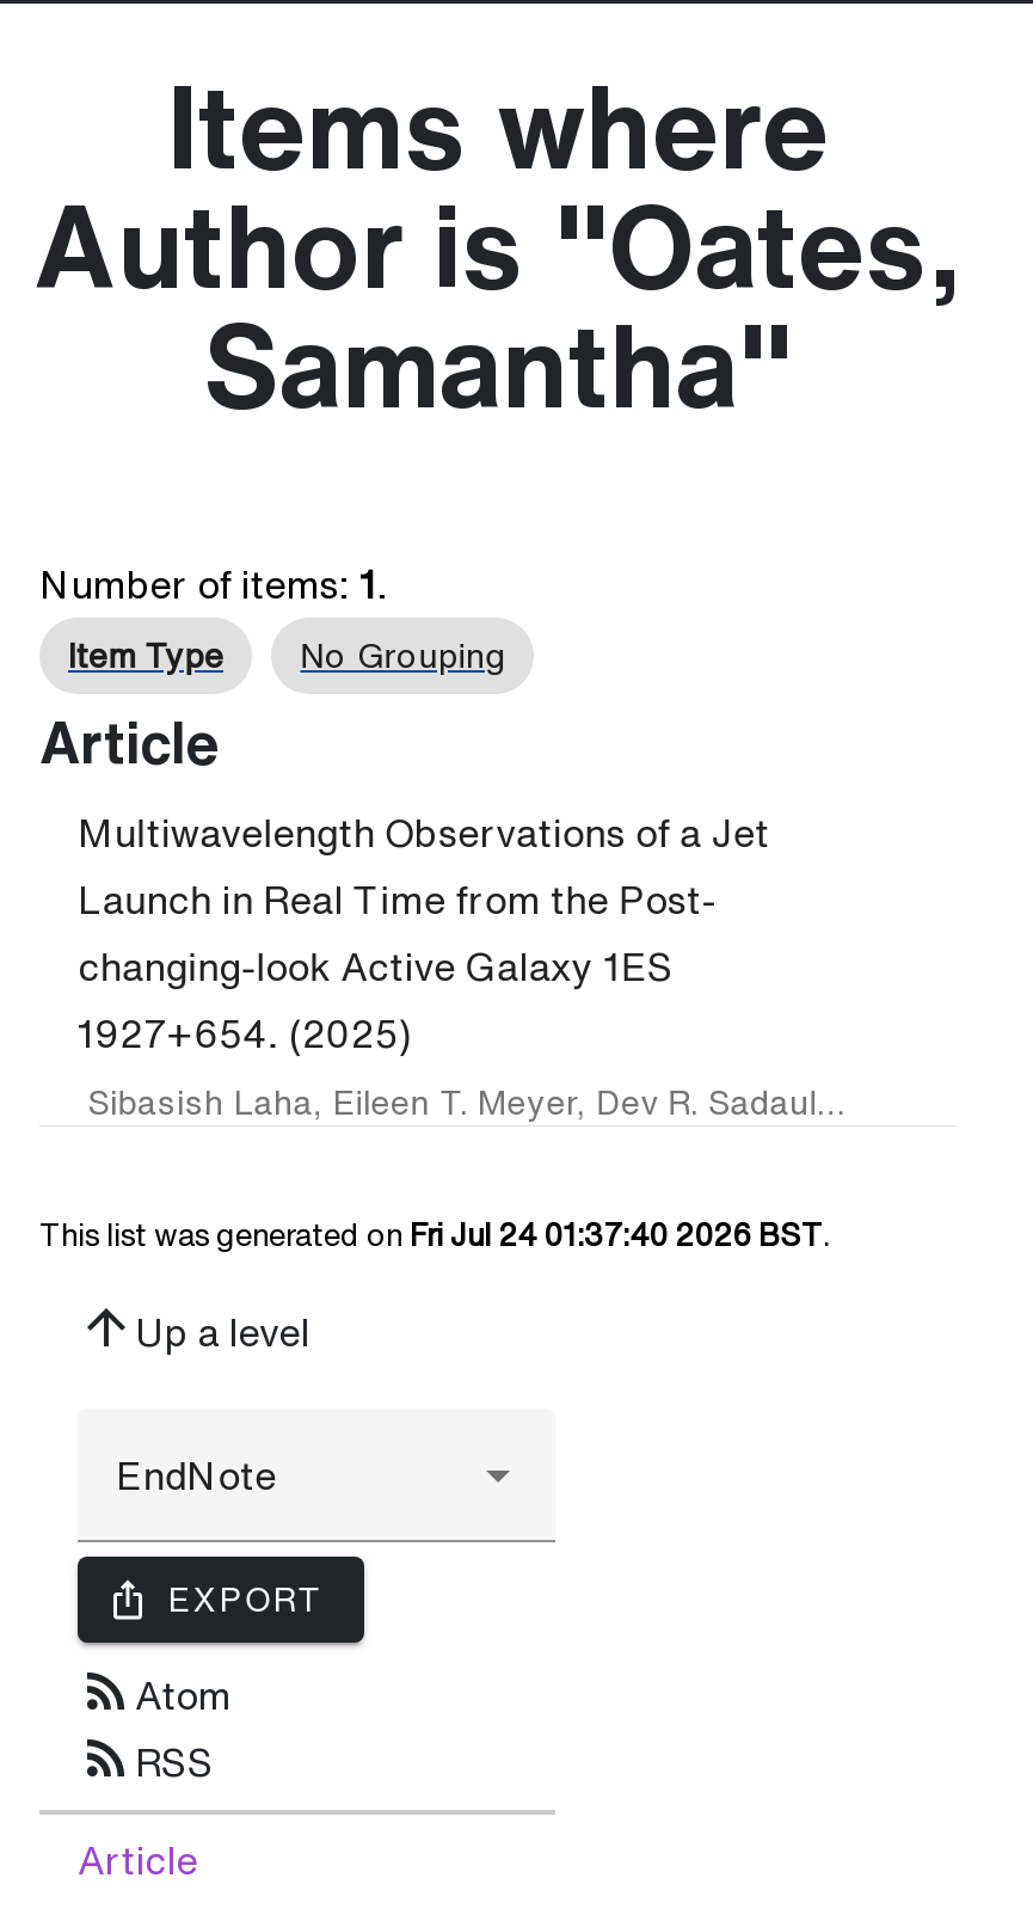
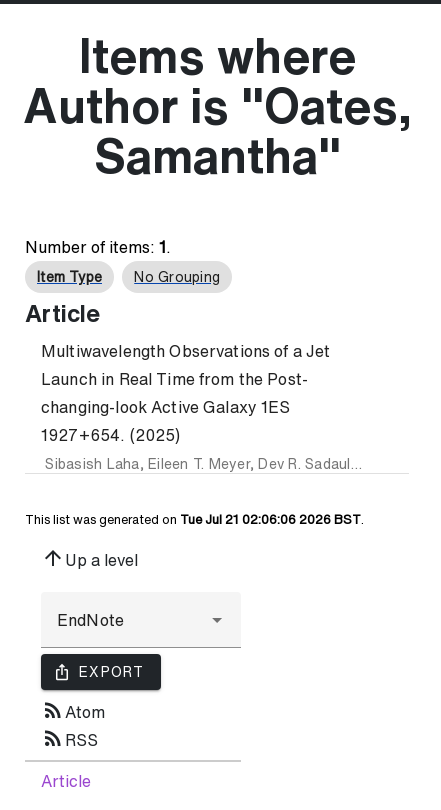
[39,1221,830,1252] This list was generated on Fri Jul 24 01:37:40 2026 BST. -> [25,513,364,526] This list was generated on Tue Jul 21 02:06:06 2026 BST.

